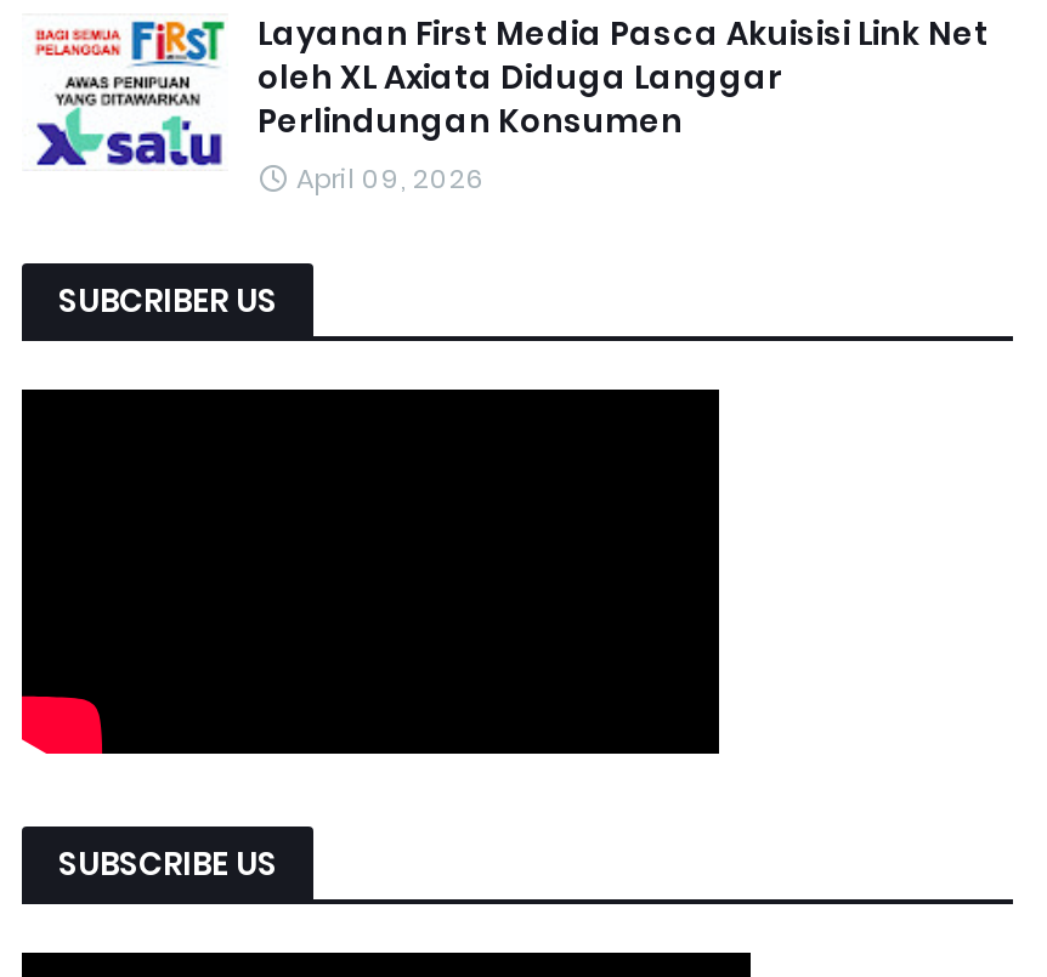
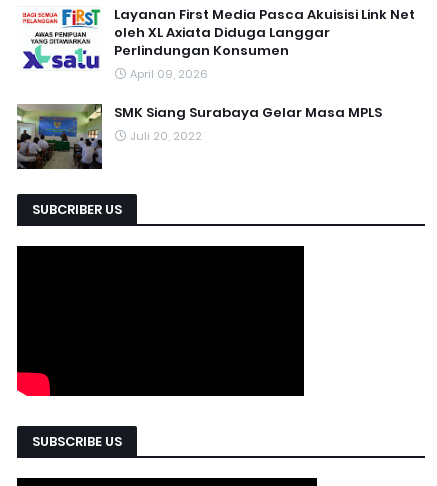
none -> [16,103,382,170] [image] | SMK Siang Surabaya Gelar Masa MPLS | Juli 20, 2022

